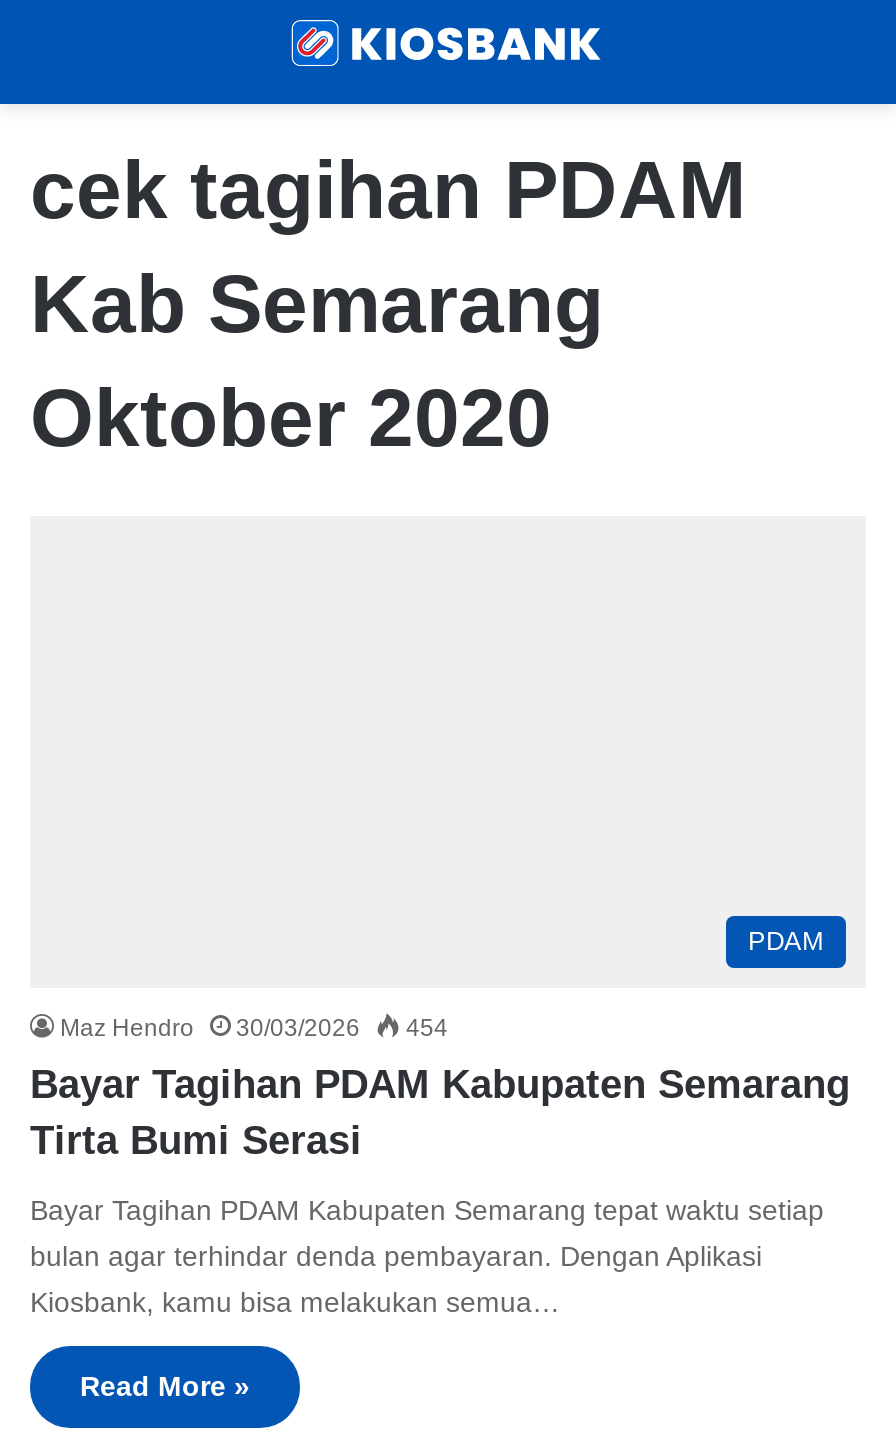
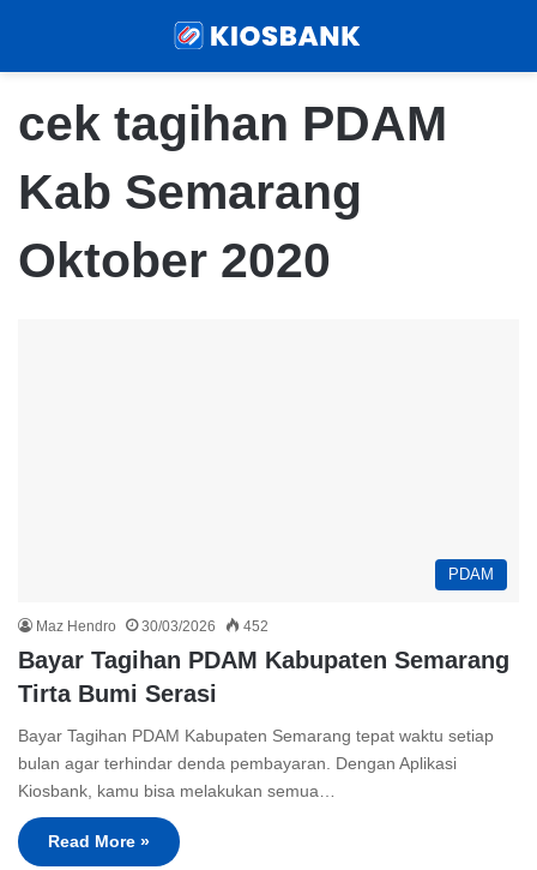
[60,1014,448,1042] Maz Hendro 30/03/2026 454 -> [36,618,268,635] Maz Hendro 30/03/2026 452

